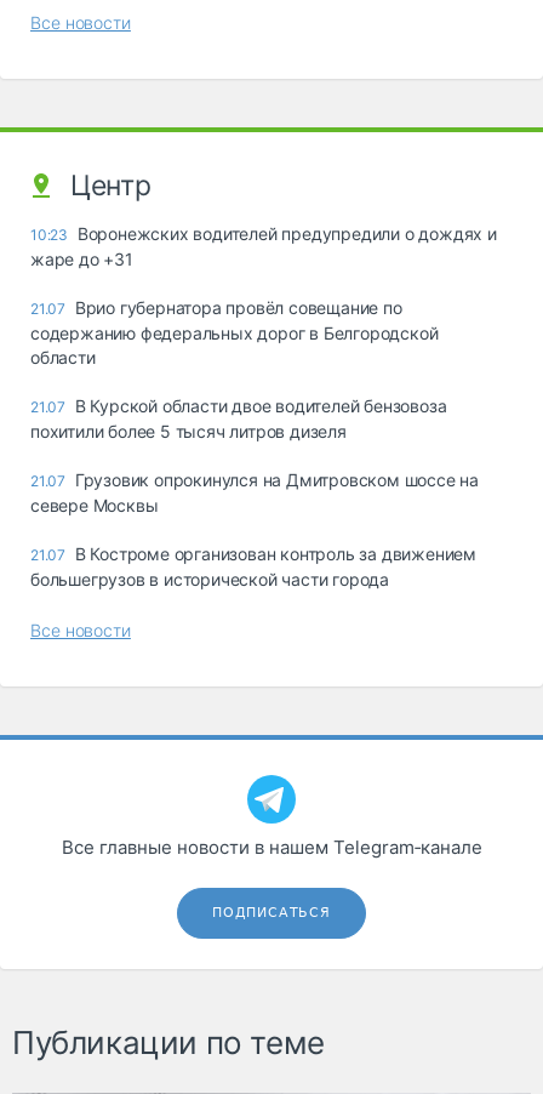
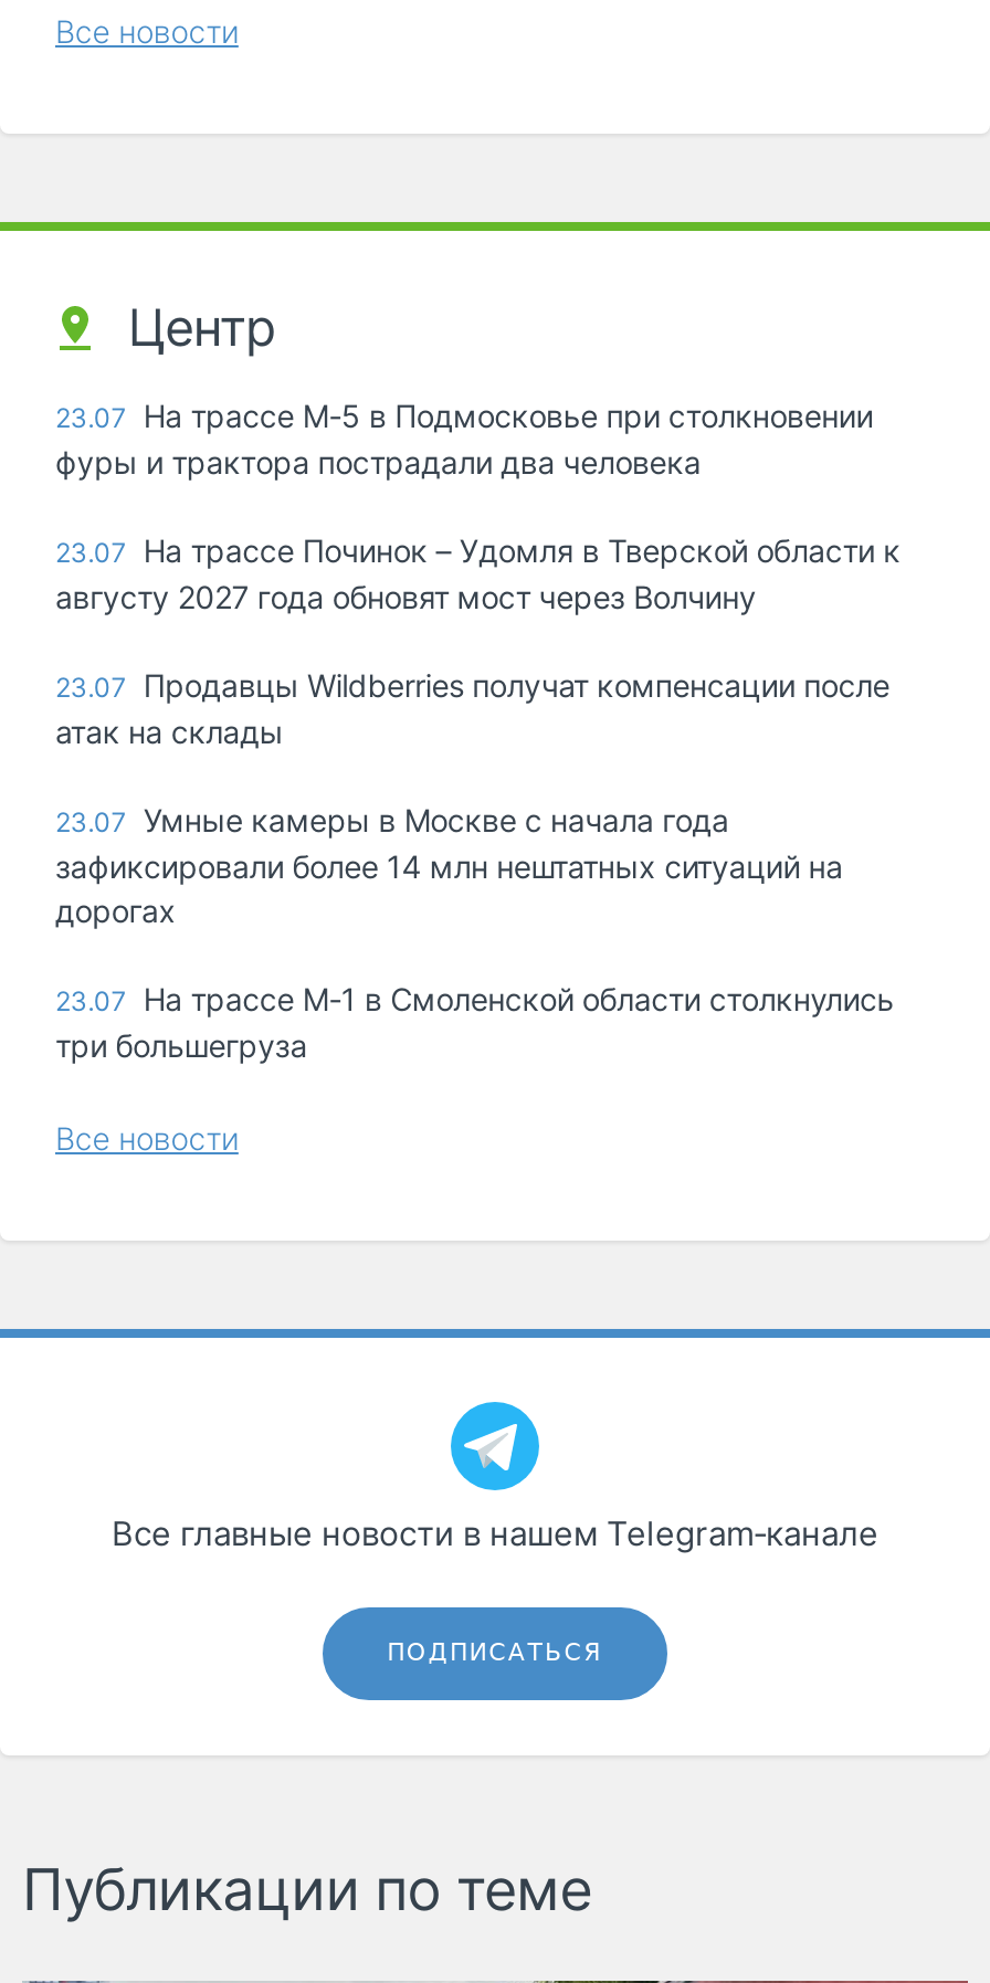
[30,223,497,269] 10:23 Воронежских водителей предупредили о дождях и | жаре до +31 -> [55,397,873,481] 23.07 На трассе М-5 в Подмосковье при столкновении | фуры и трактора пострадали два человека
[30,297,438,368] 21.07 Врио губернатора провёл совещание по | содержанию федеральных дорог в Белгородской | области -> [55,532,900,616] 23.07 На трассе Починок – Удомля в Тверской области к | августу 2027 года обновят мост через Волчину
[30,396,447,442] 21.07 В Курской области двое водителей бензовоза | похитили более 5 тысяч литров дизеля -> [55,666,890,750] 23.07 Продавцы Wildberries получат компенсации после | атак на склады
[30,469,479,516] 21.07 Грузовик опрокинулся на Дмитровском шоссе на | севере Москвы -> [55,801,843,929] 23.07 Умные камеры в Москве с начала года | зафиксировали более 14 млн нештатных ситуаций на | дорогах
[30,543,476,590] 21.07 В Костроме организован контроль за движением | большегрузов в исторической части города -> [55,980,894,1064] 23.07 На трассе М-1 в Смоленской области столкнулись | три большегруза

